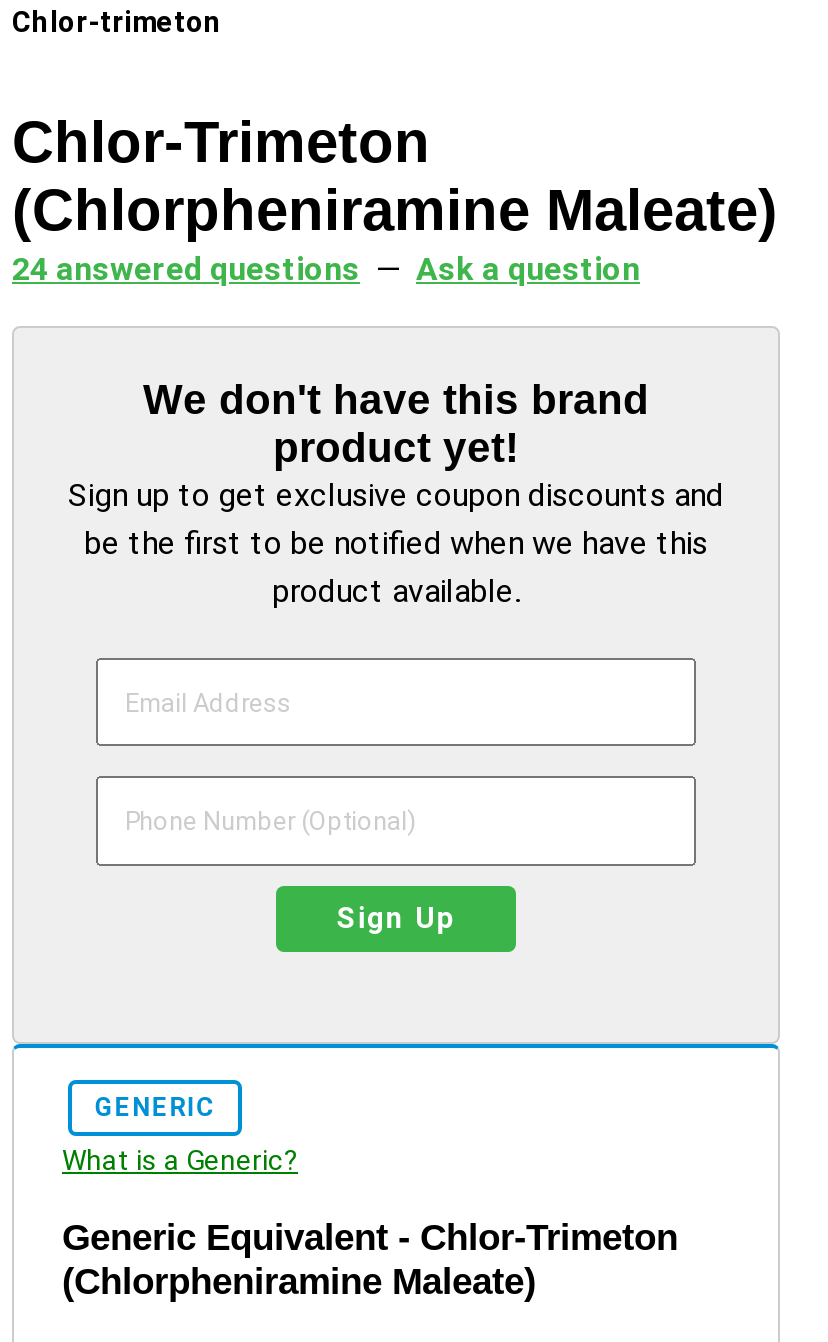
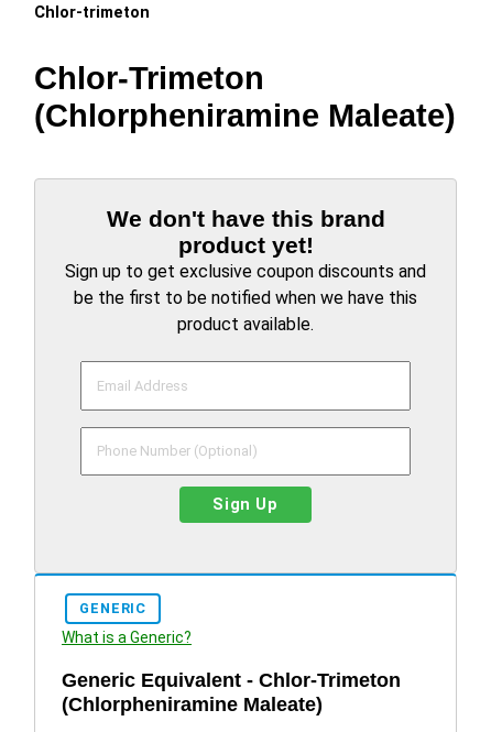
[12,250,640,288] 24 answered questions — Ask a question -> none

